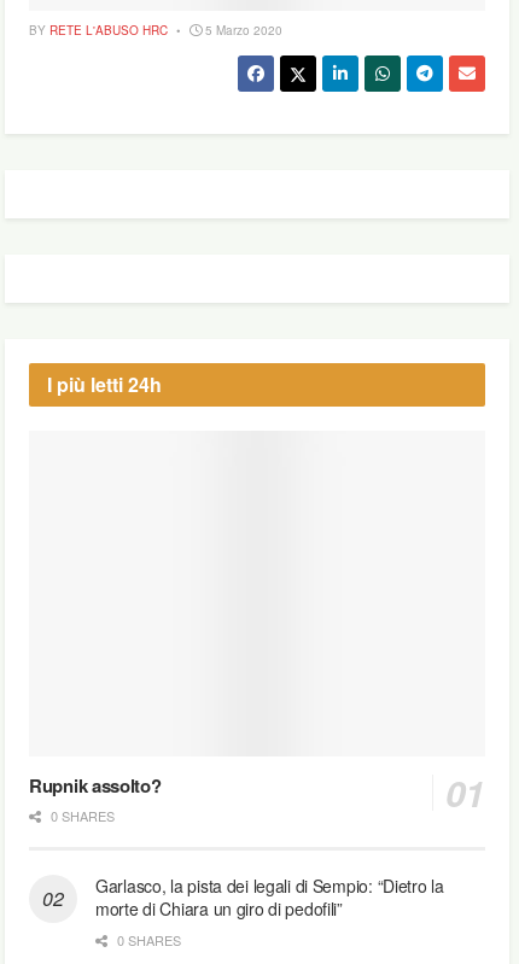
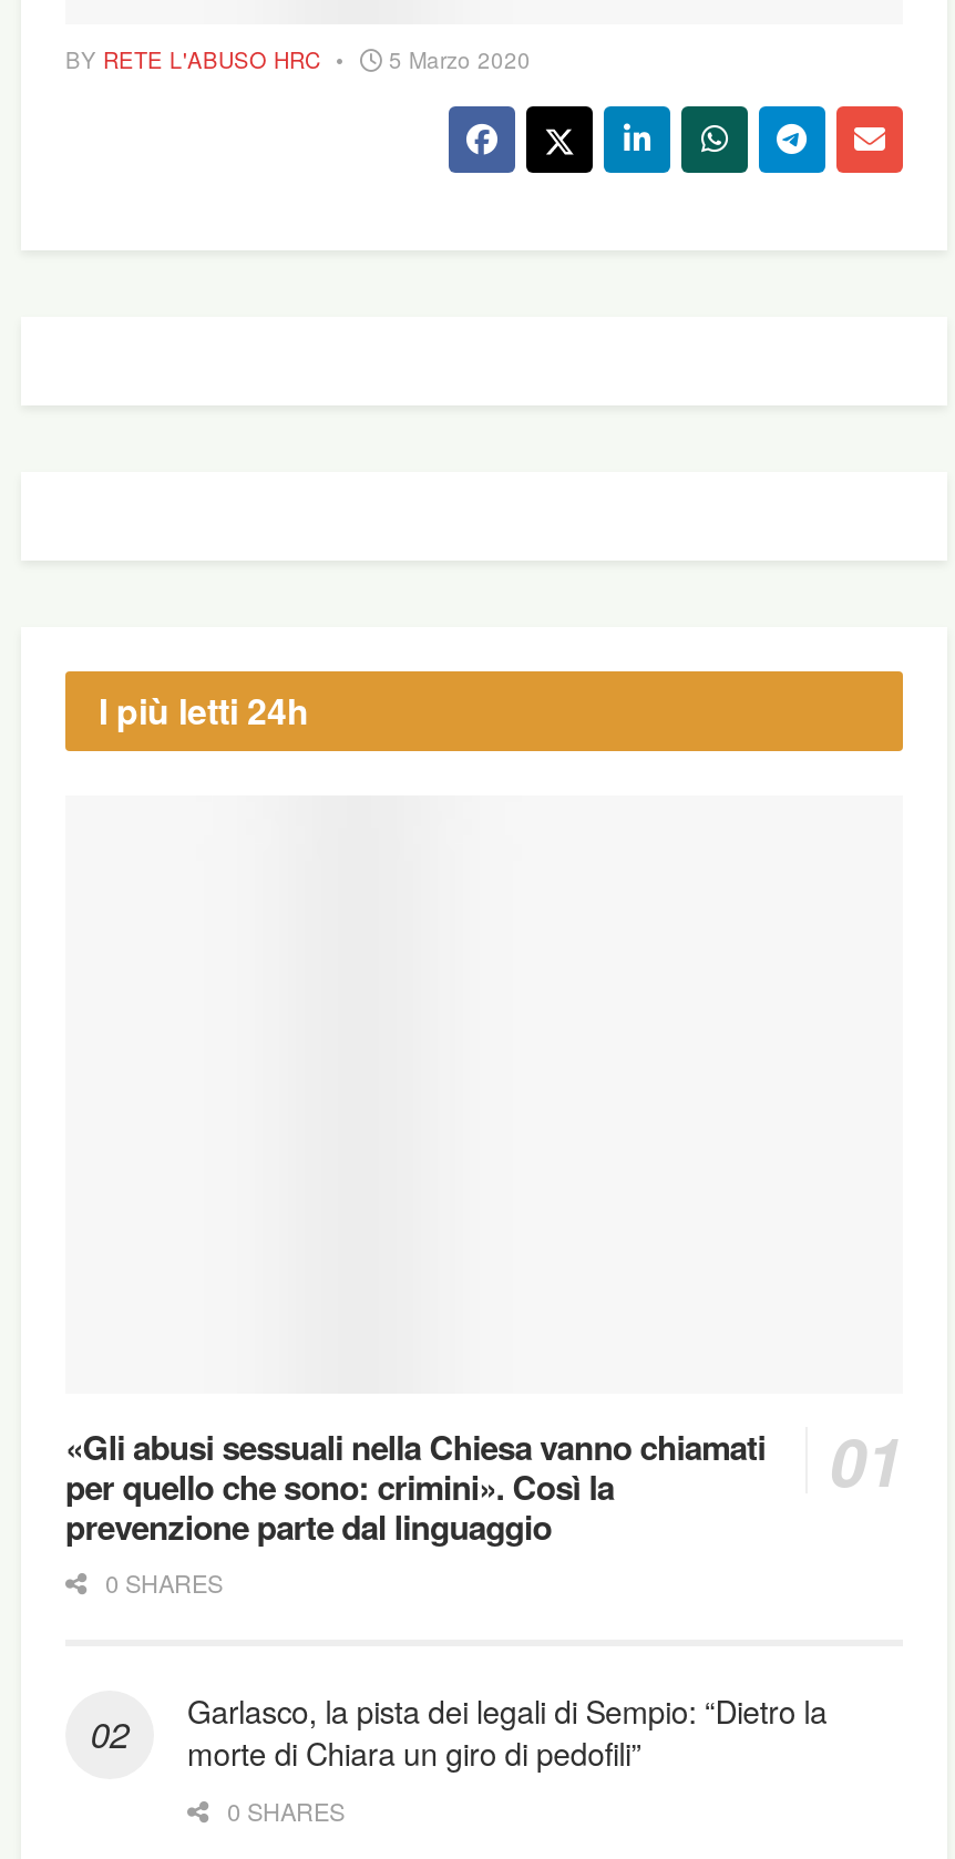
[29,772,161,799] Rupnik assolto? -> [65,1423,765,1551] «Gli abusi sessuali nella Chiesa vanno chiamati | per quello che sono: crimini». Così la | prevenzione parte dal linguaggio

